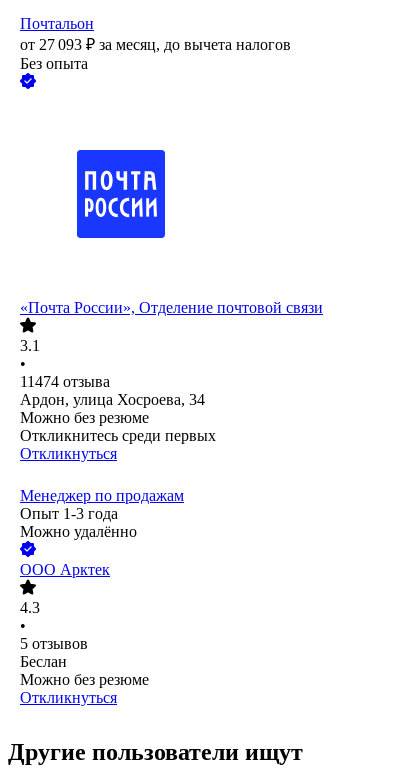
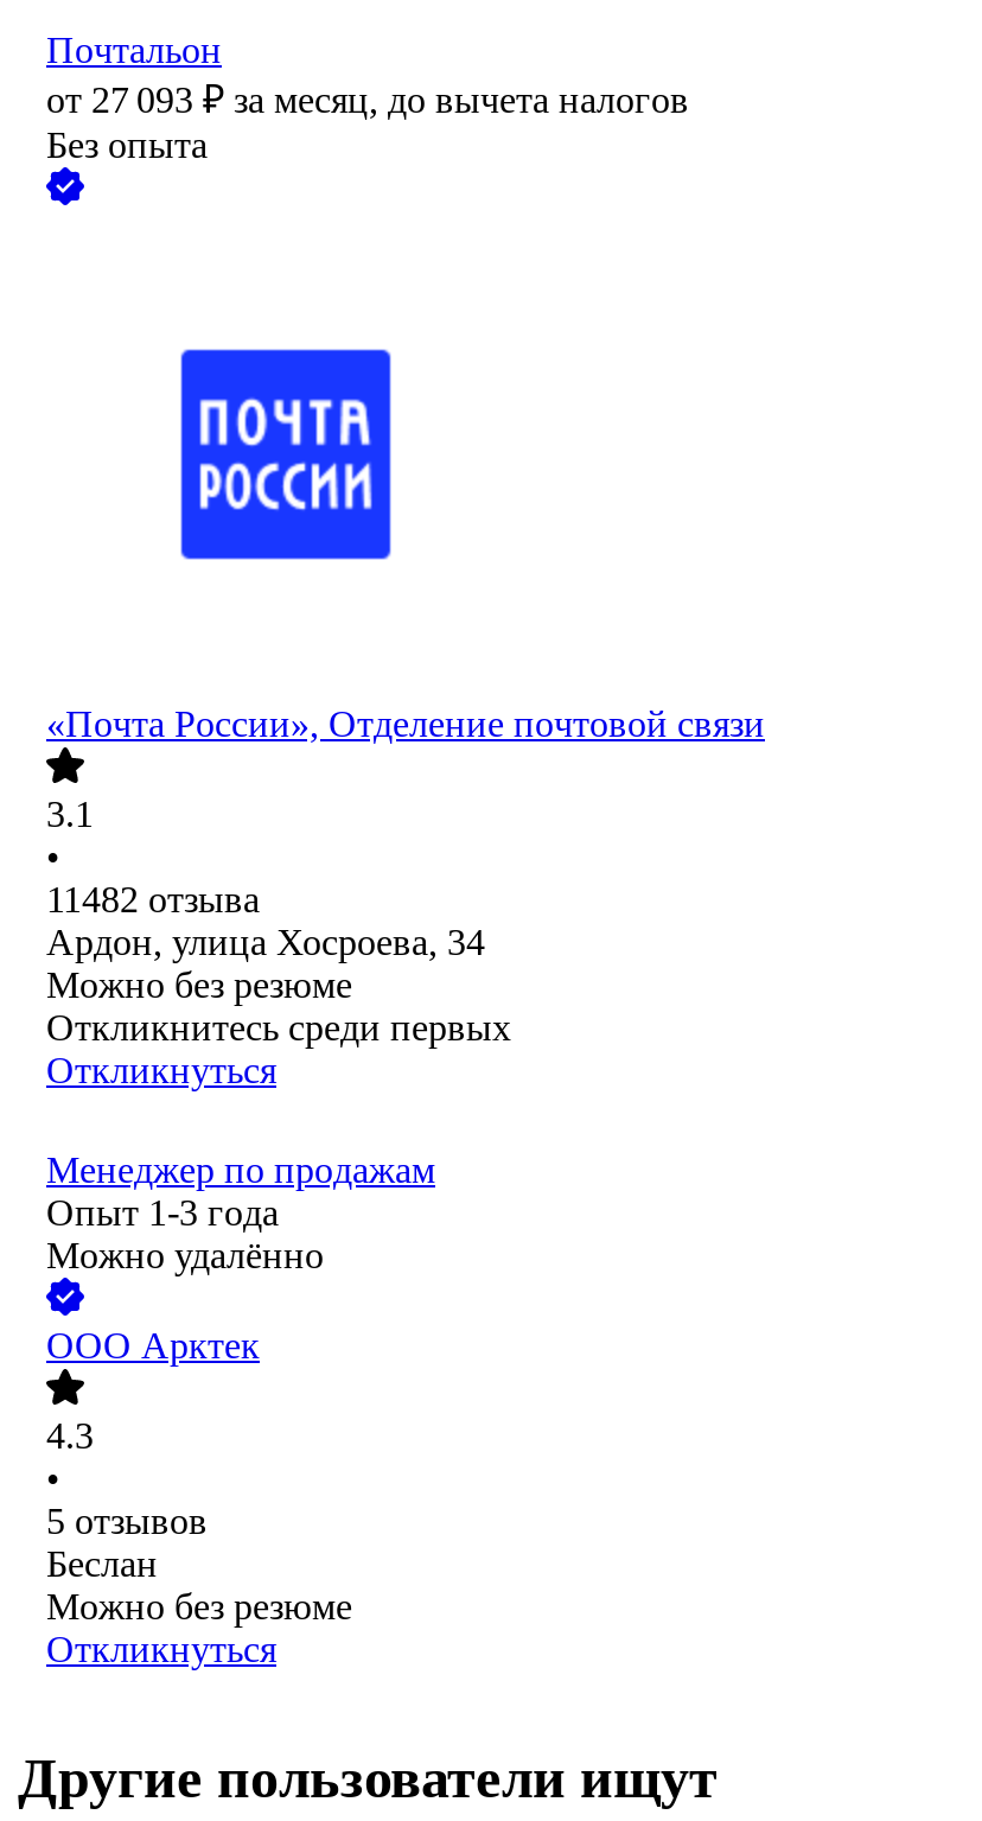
[20,373,110,390] 11474 отзыва -> [46,880,260,920] 11482 отзыва

